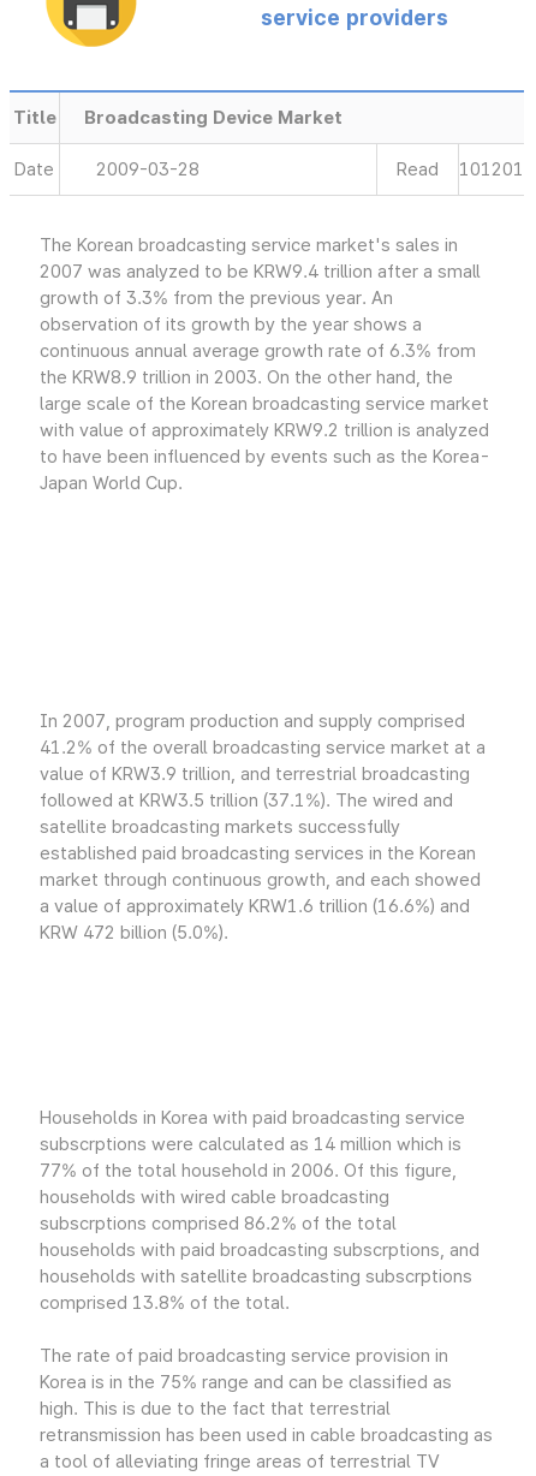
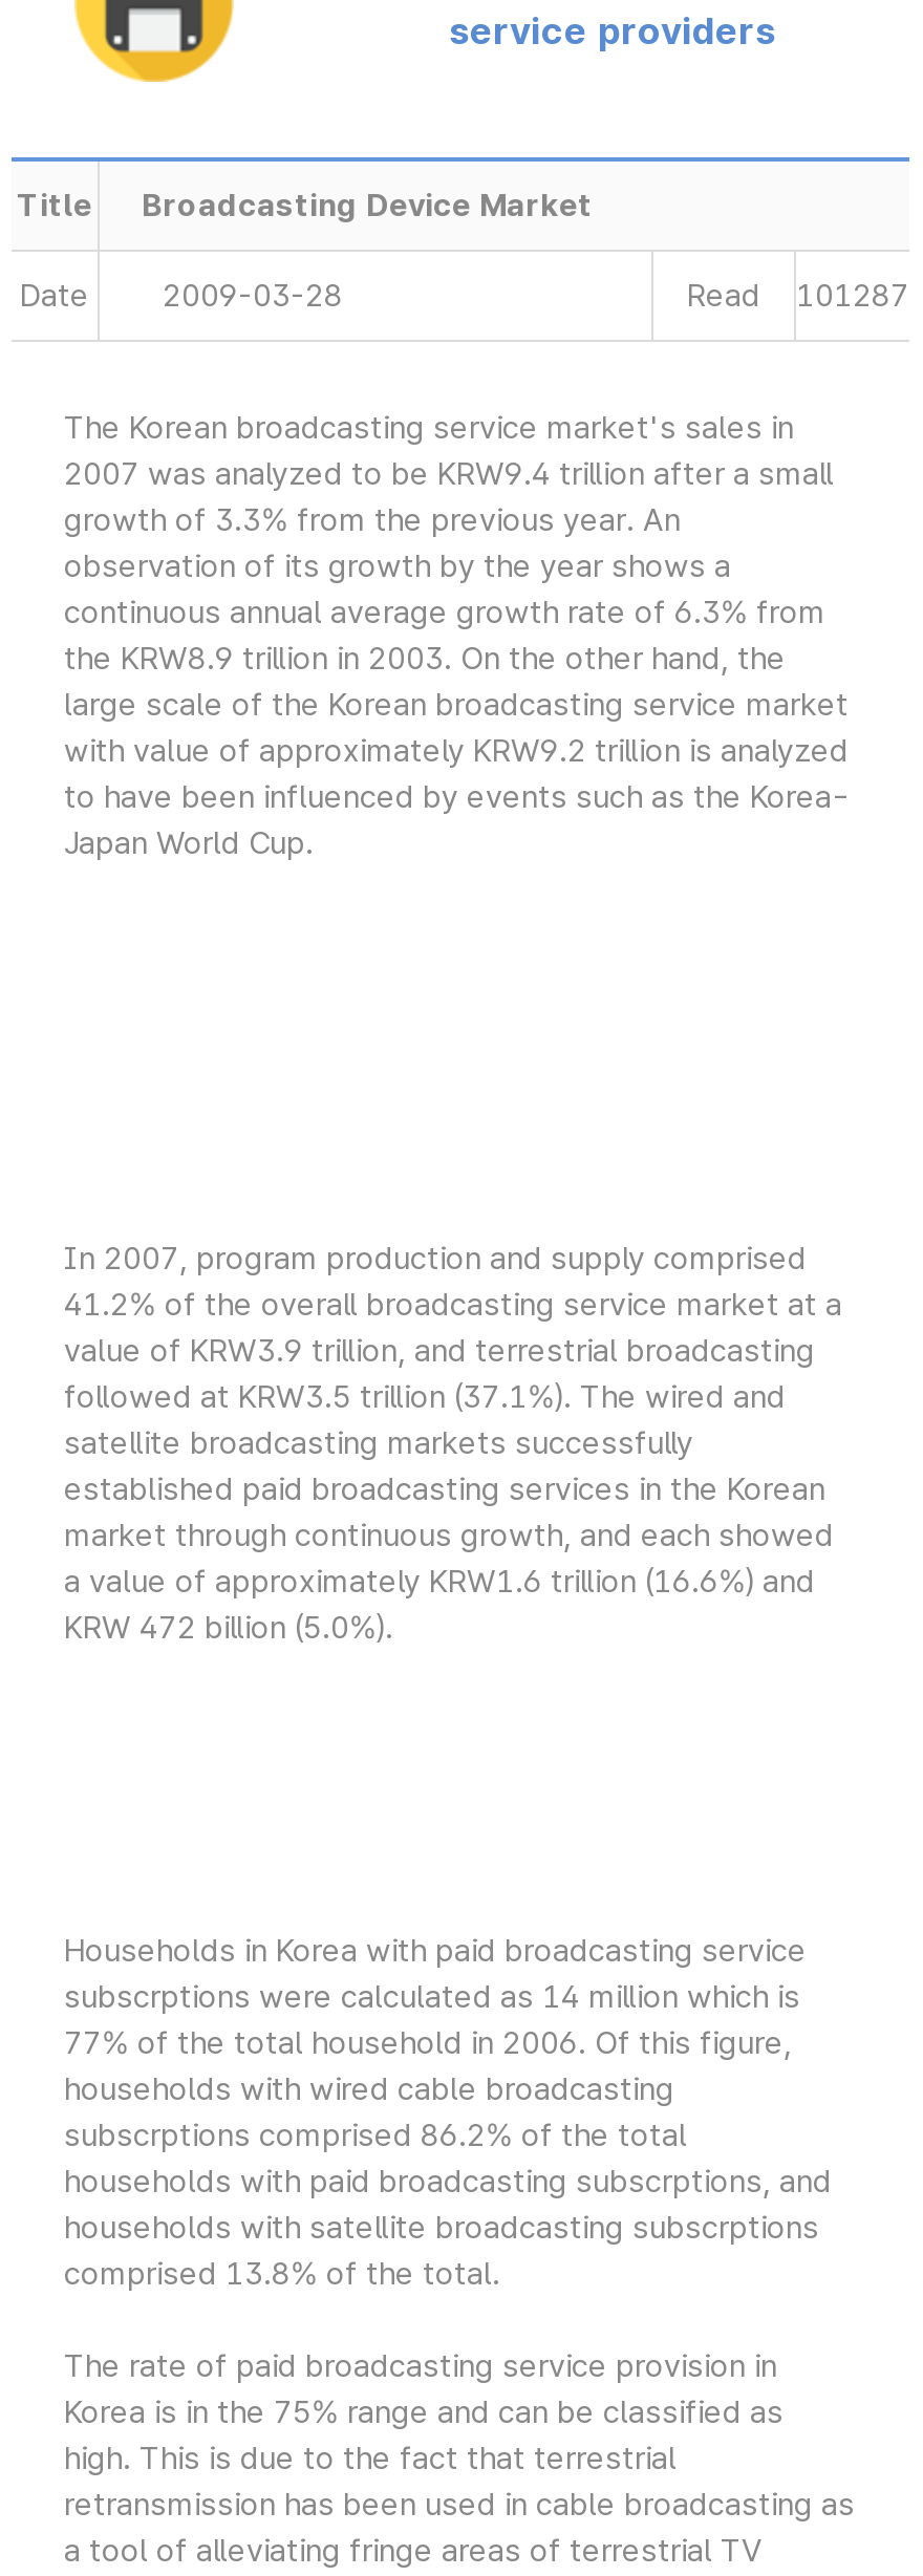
[397,159,524,180] Read 101201 -> [687,277,909,315] Read 101287

